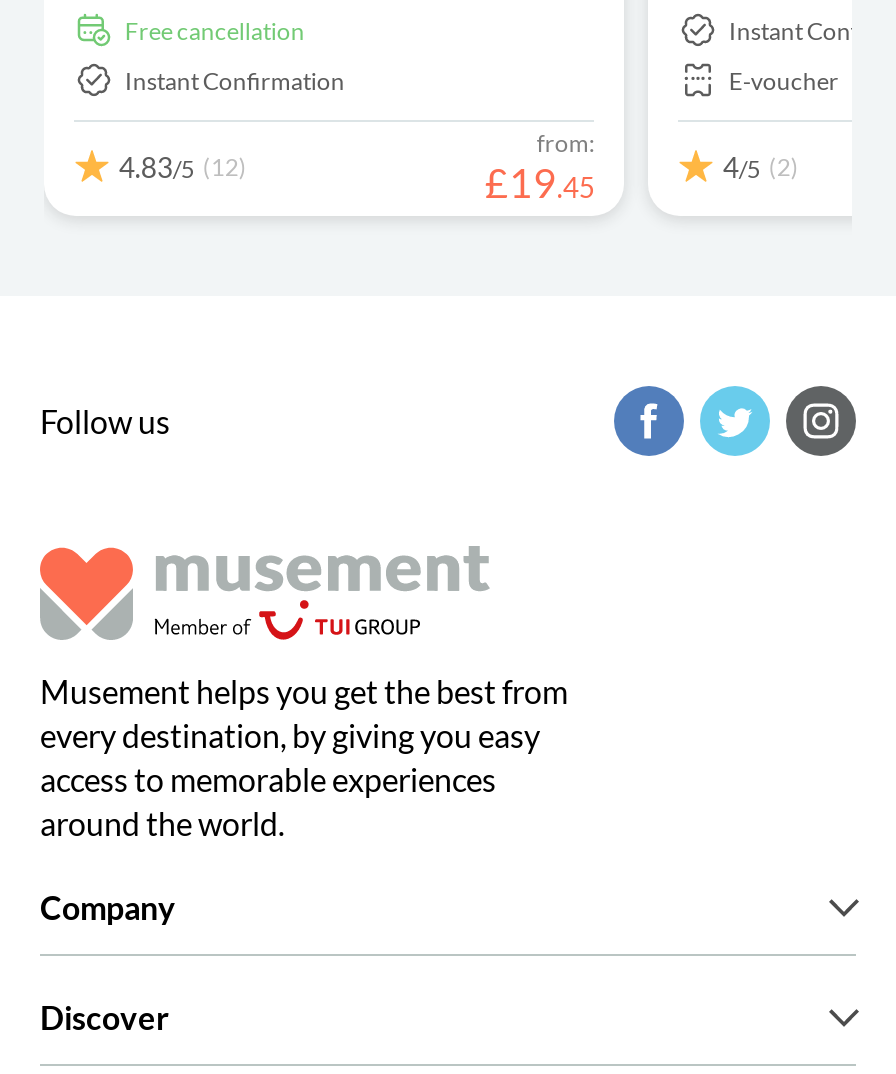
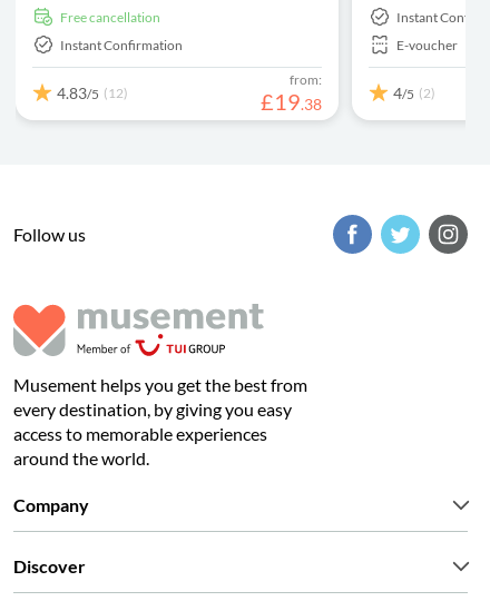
[485,158,595,206] £19.45 -> [261,88,322,115] £19.38

